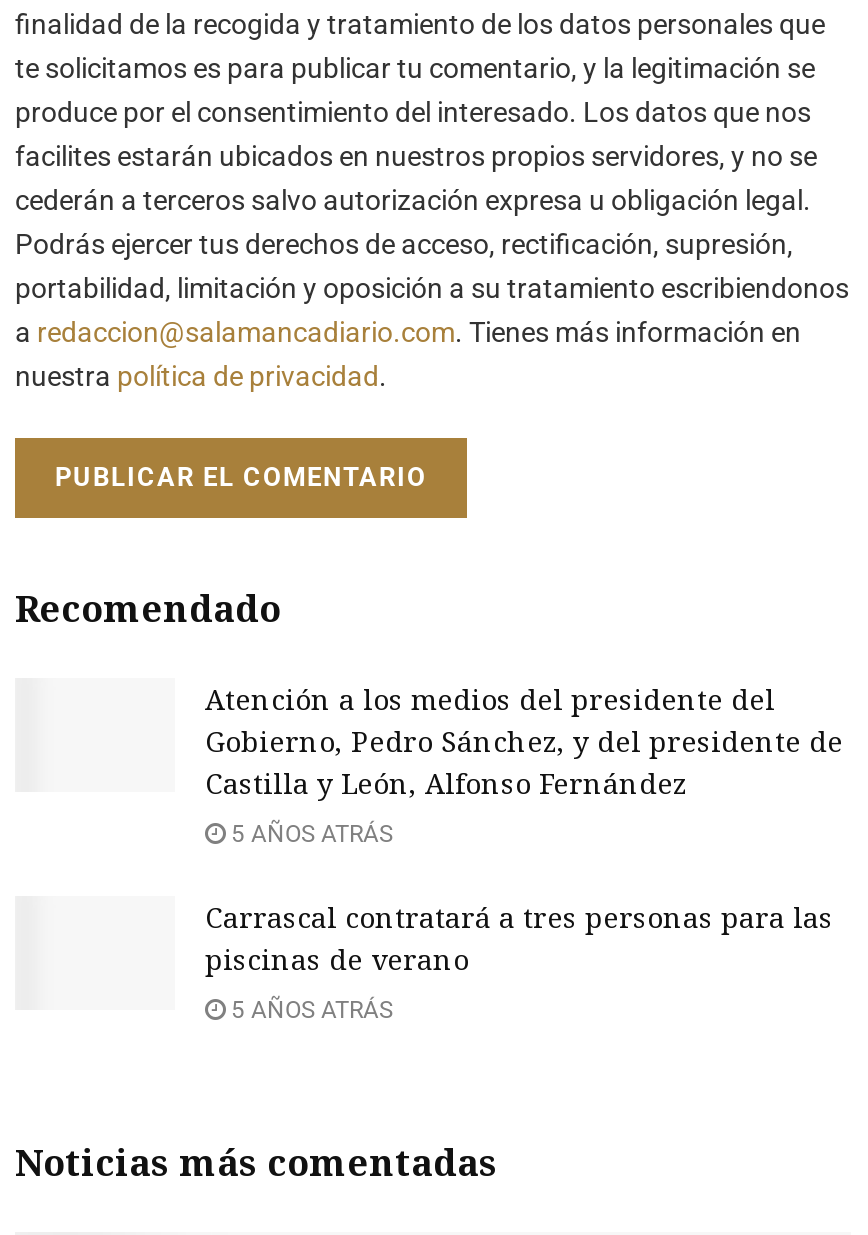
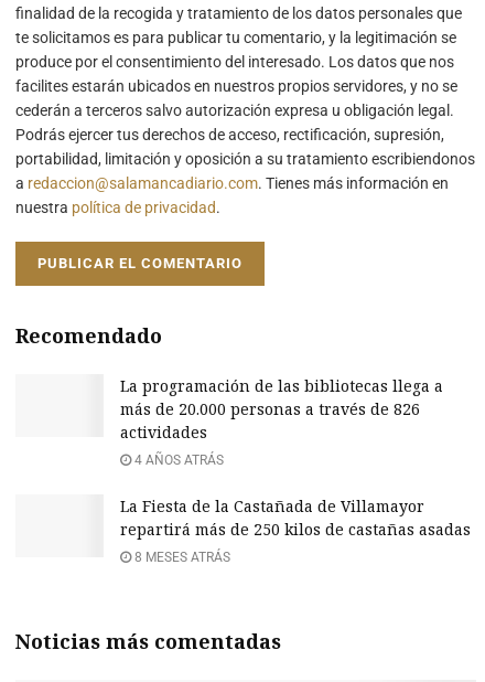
[205,680,843,802] Atención a los medios del presidente del | Gobierno, Pedro Sánchez, y del presidente de | Castilla y León, Alfonso Fernández -> [120,375,443,442] La programación de las bibliotecas llega a | más de 20.000 personas a través de 826 | actividades
[225,820,393,848] 5 AÑOS ATRÁS -> [131,452,224,468] 4 AÑOS ATRÁS
[205,898,833,978] Carrascal contratará a tres personas para las | piscinas de verano -> [120,495,471,539] La Fiesta de la Castañada de Villamayor | repartirá más de 250 kilos de castañas asadas
[225,996,393,1024] 5 AÑOS ATRÁS -> [131,549,230,565] 8 MESES ATRÁS

